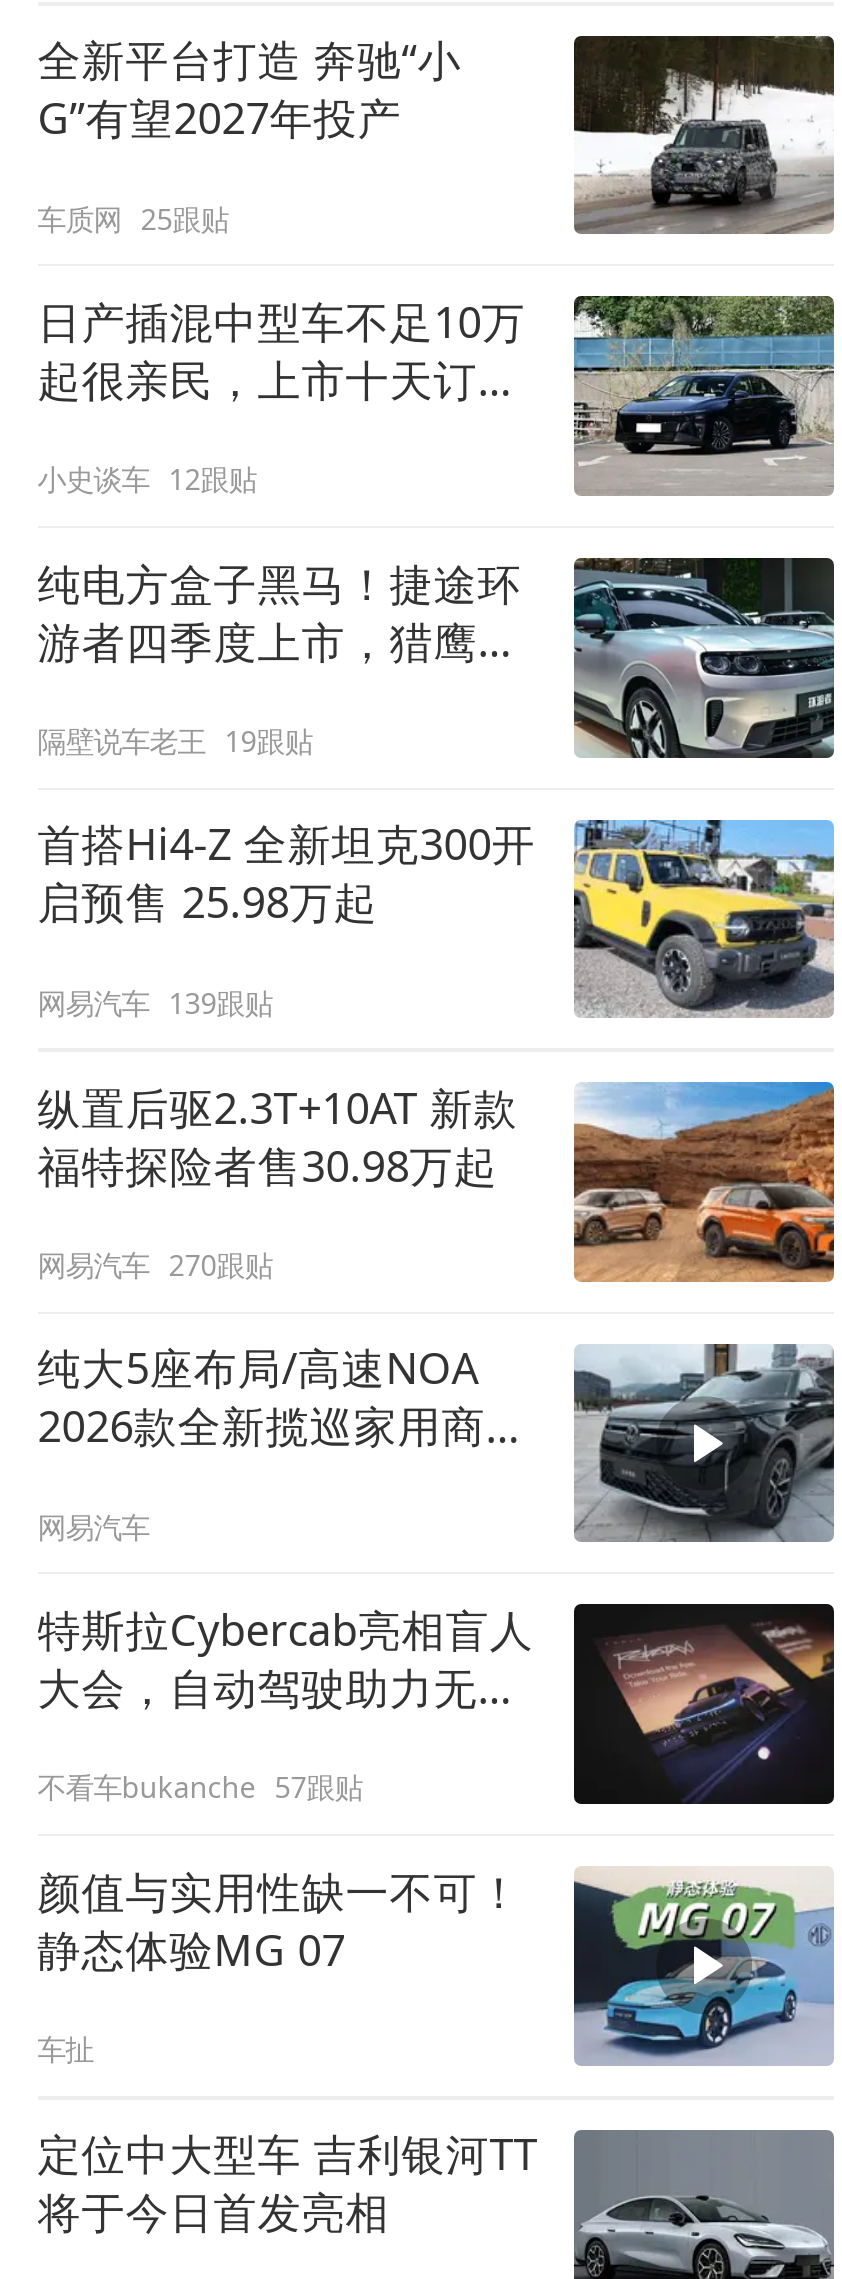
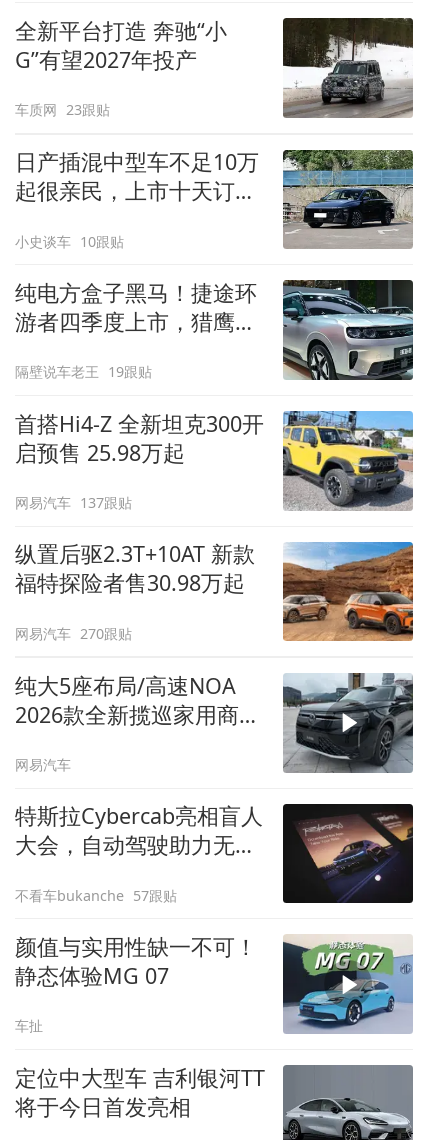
[37,199,229,237] 车质网 25跟贴 -> [15,100,110,119] 车质网 23跟贴
[37,461,257,499] 小史谈车 12跟贴 -> [15,232,124,251] 小史谈车 10跟贴
[37,983,273,1021] 网易汽车 139跟贴 -> [15,493,132,512] 网易汽车 137跟贴

